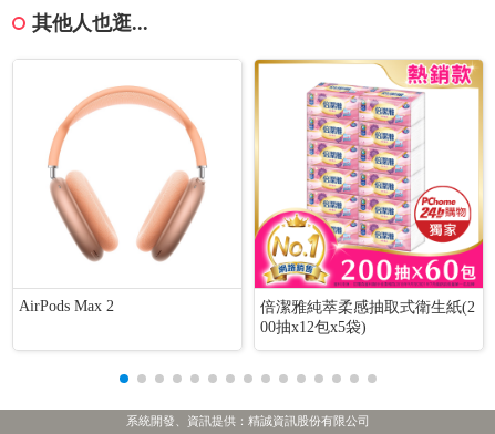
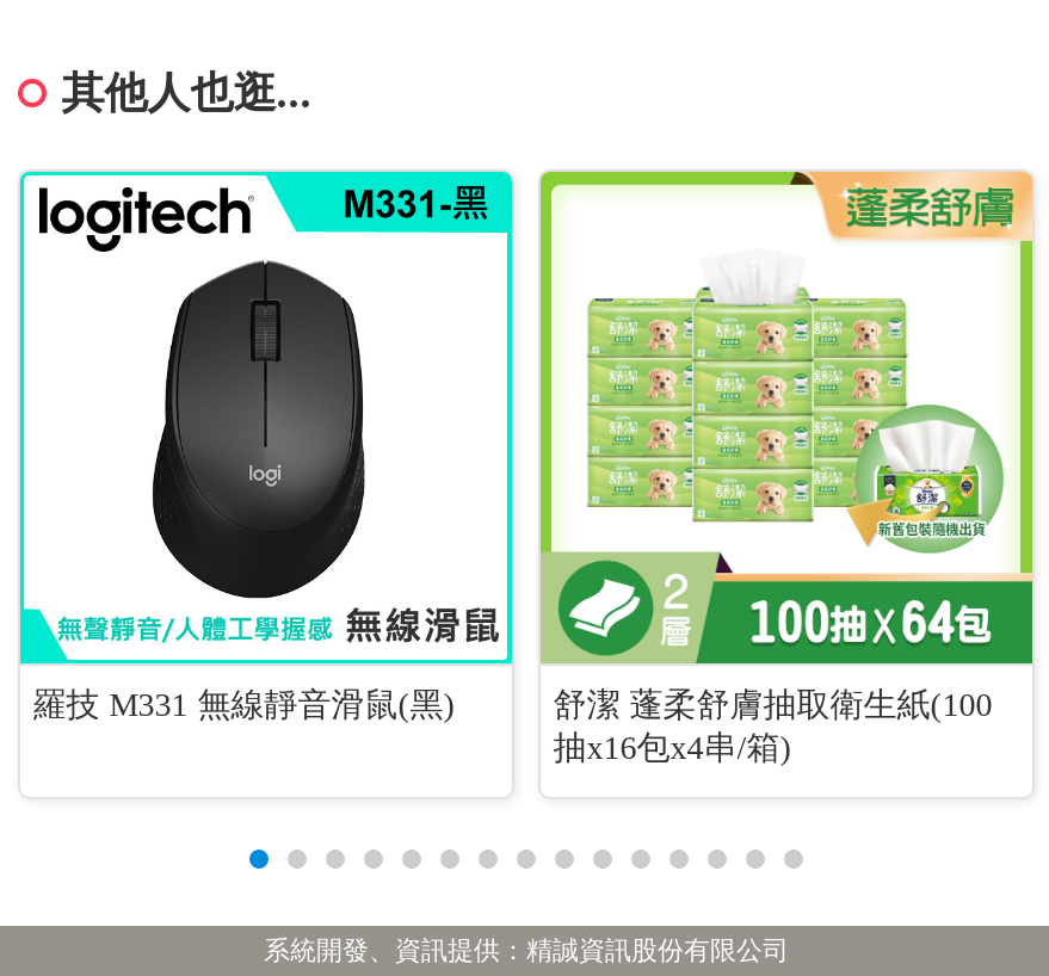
[13,60,475,335] [image] | AirPods Max 2 | 倍潔雅純萃柔感抽取式衛生紙(2 | 00抽x12包x5袋) -> [18,169,992,766] [image] | 羅技 M331 無線靜音滑鼠(黑) | 舒潔 蓬柔舒膚抽取衛生紙(100 | 抽x16包x4串/箱)
[254,59,484,289] [image] -> [538,169,1035,666] [image]

